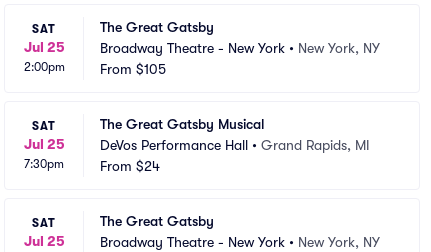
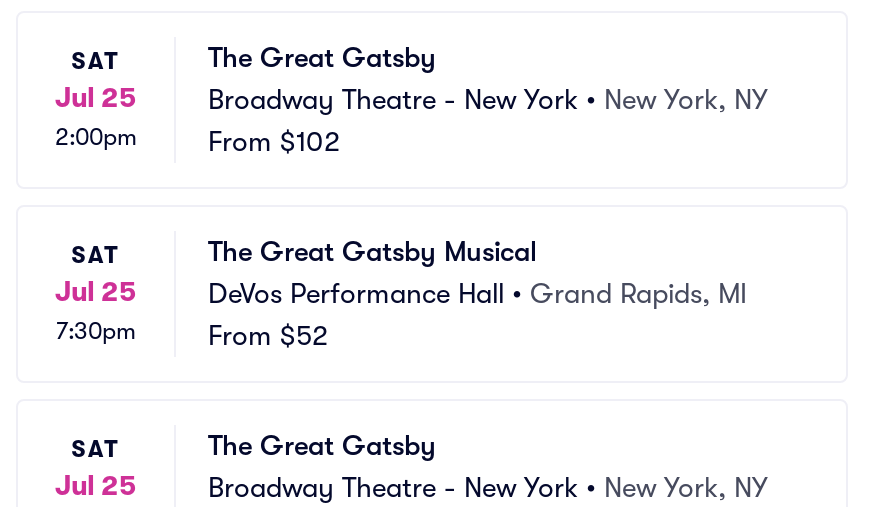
[100,61,166,77] From $105 -> [208,125,340,157] From $102
[100,158,160,174] From $24 -> [208,319,328,351] From $52

